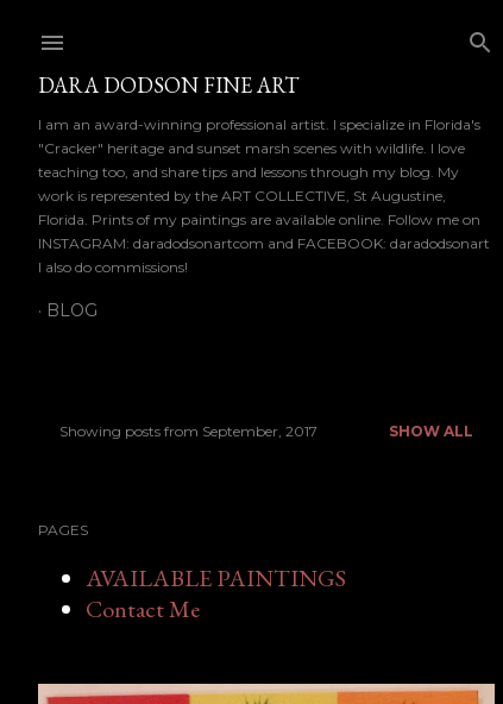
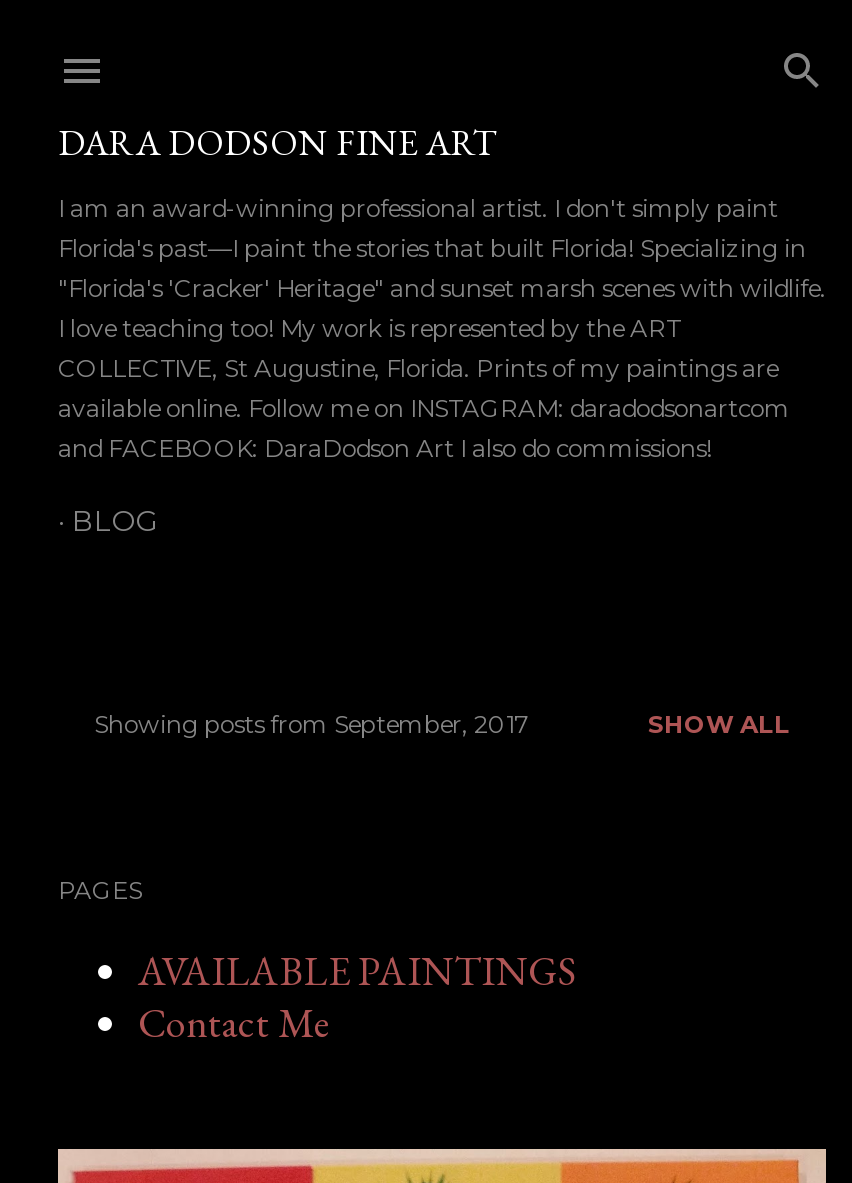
[38,115,490,276] I am an award-winning professional artist. I specialize in Florida's | "Cracker" heritage and sunset marsh scenes with wildlife. I love | teaching too, and share tips and lessons through my blog. My | work is represented by the ART COLLECTIVE, St Augustine, | Florida. Prints of my paintings are available online. Follow me on | INSTAGRAM: daradodsonartcom and FACEBOOK: daradodsonart | I also do commissions! -> [58,193,826,463] I am an award-winning professional artist. I don't simply paint | Florida's past—I paint the stories that built Florida! Specializing in | "Florida's 'Cracker' Heritage" and sunset marsh scenes with wildlife. | I love teaching too! My work is represented by the ART | COLLECTIVE, St Augustine, Florida. Prints of my paintings are | available online. Follow me on INSTAGRAM: daradodsonartcom | and FACEBOOK: DaraDodson Art I also do commissions!

